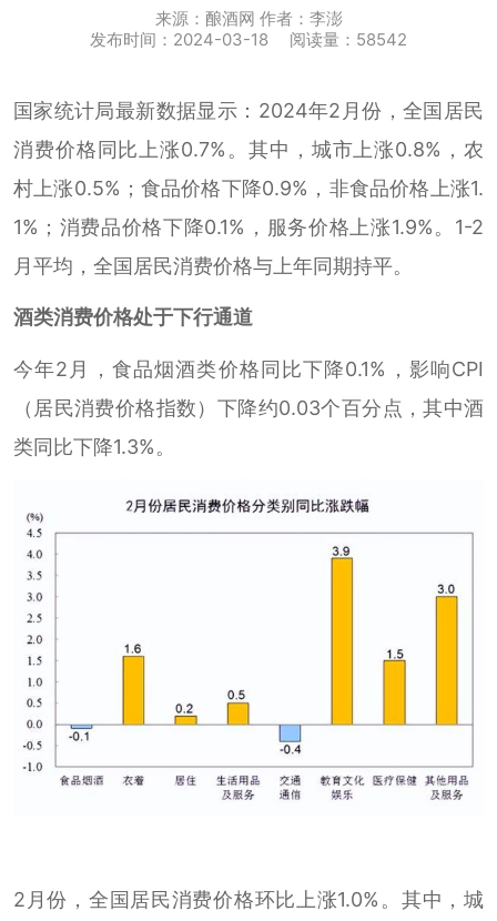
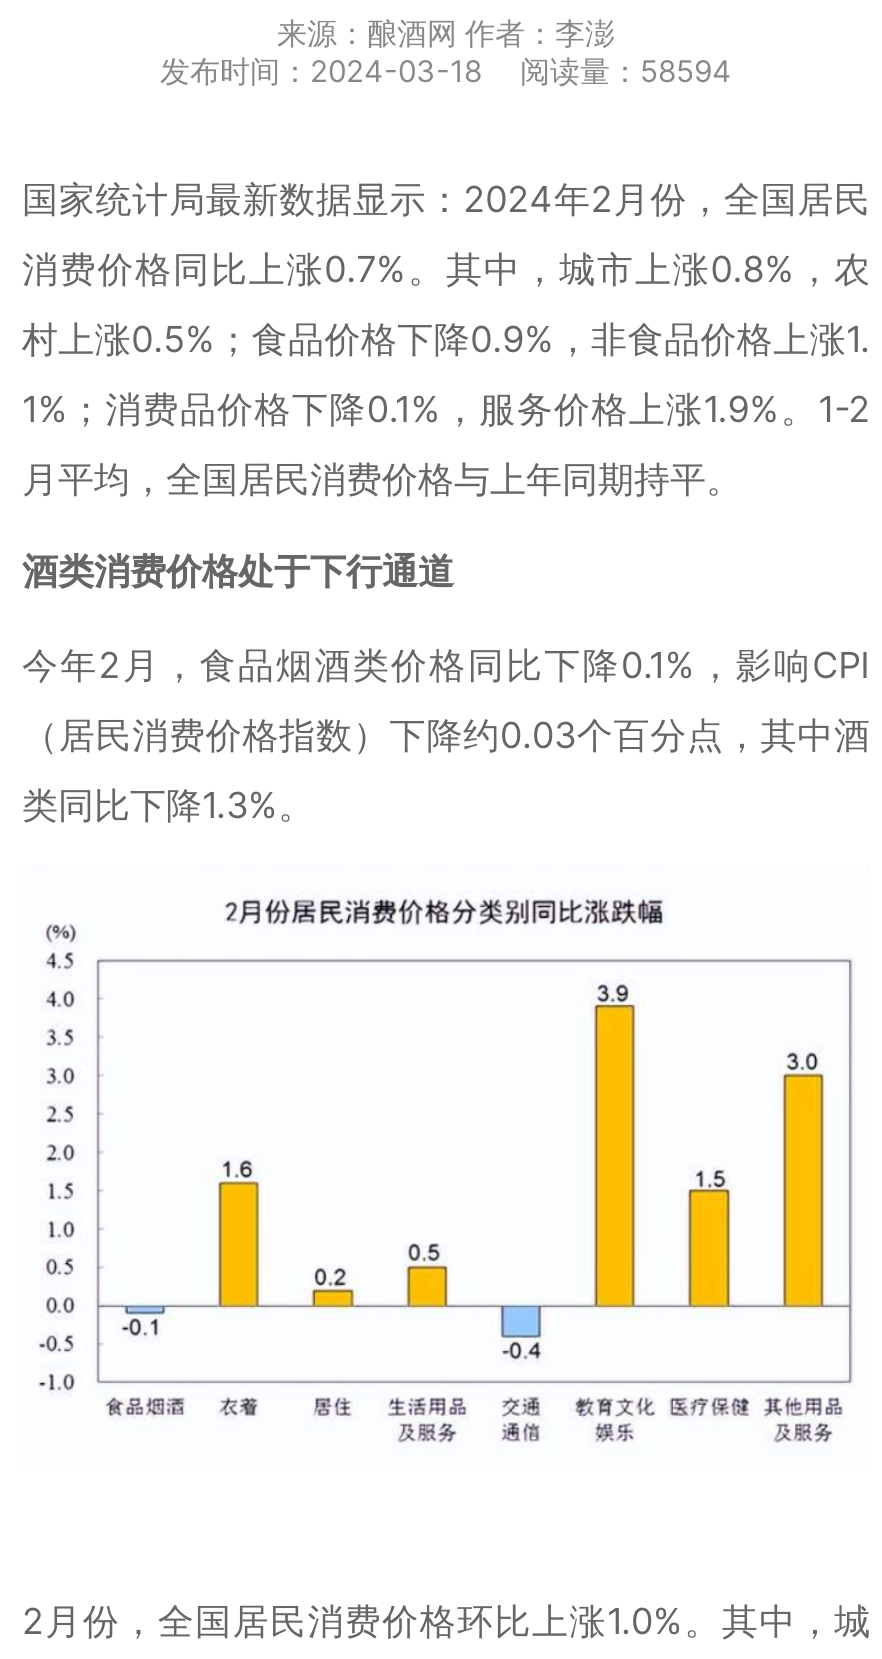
[90,30,407,50] 发布时间：2024-03-18 阅读量：58542 -> [160,53,732,89] 发布时间：2024-03-18 阅读量：58594

